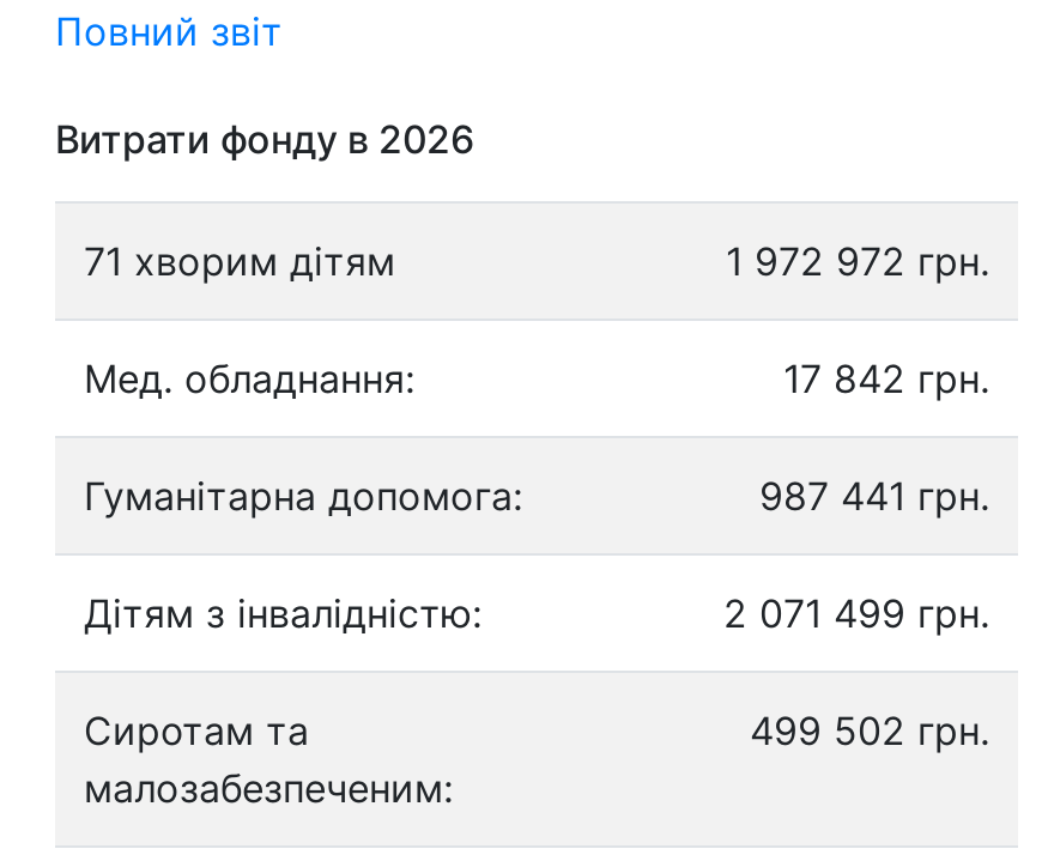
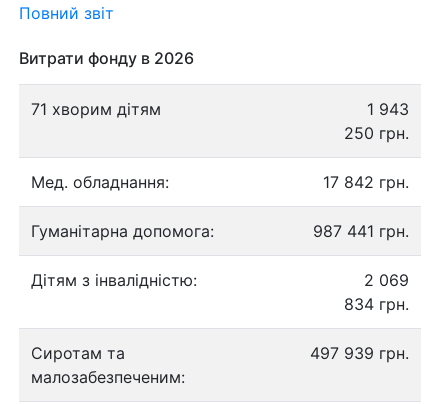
[726,236,989,284] 1 972 972 грн. -> [344,99,409,143] 1 943 | 250 грн.
[723,588,989,636] 2 071 499 грн. -> [344,270,409,314] 2 069 | 834 грн.
[750,706,989,753] 499 502 грн. -> [310,343,409,363] 497 939 грн.

